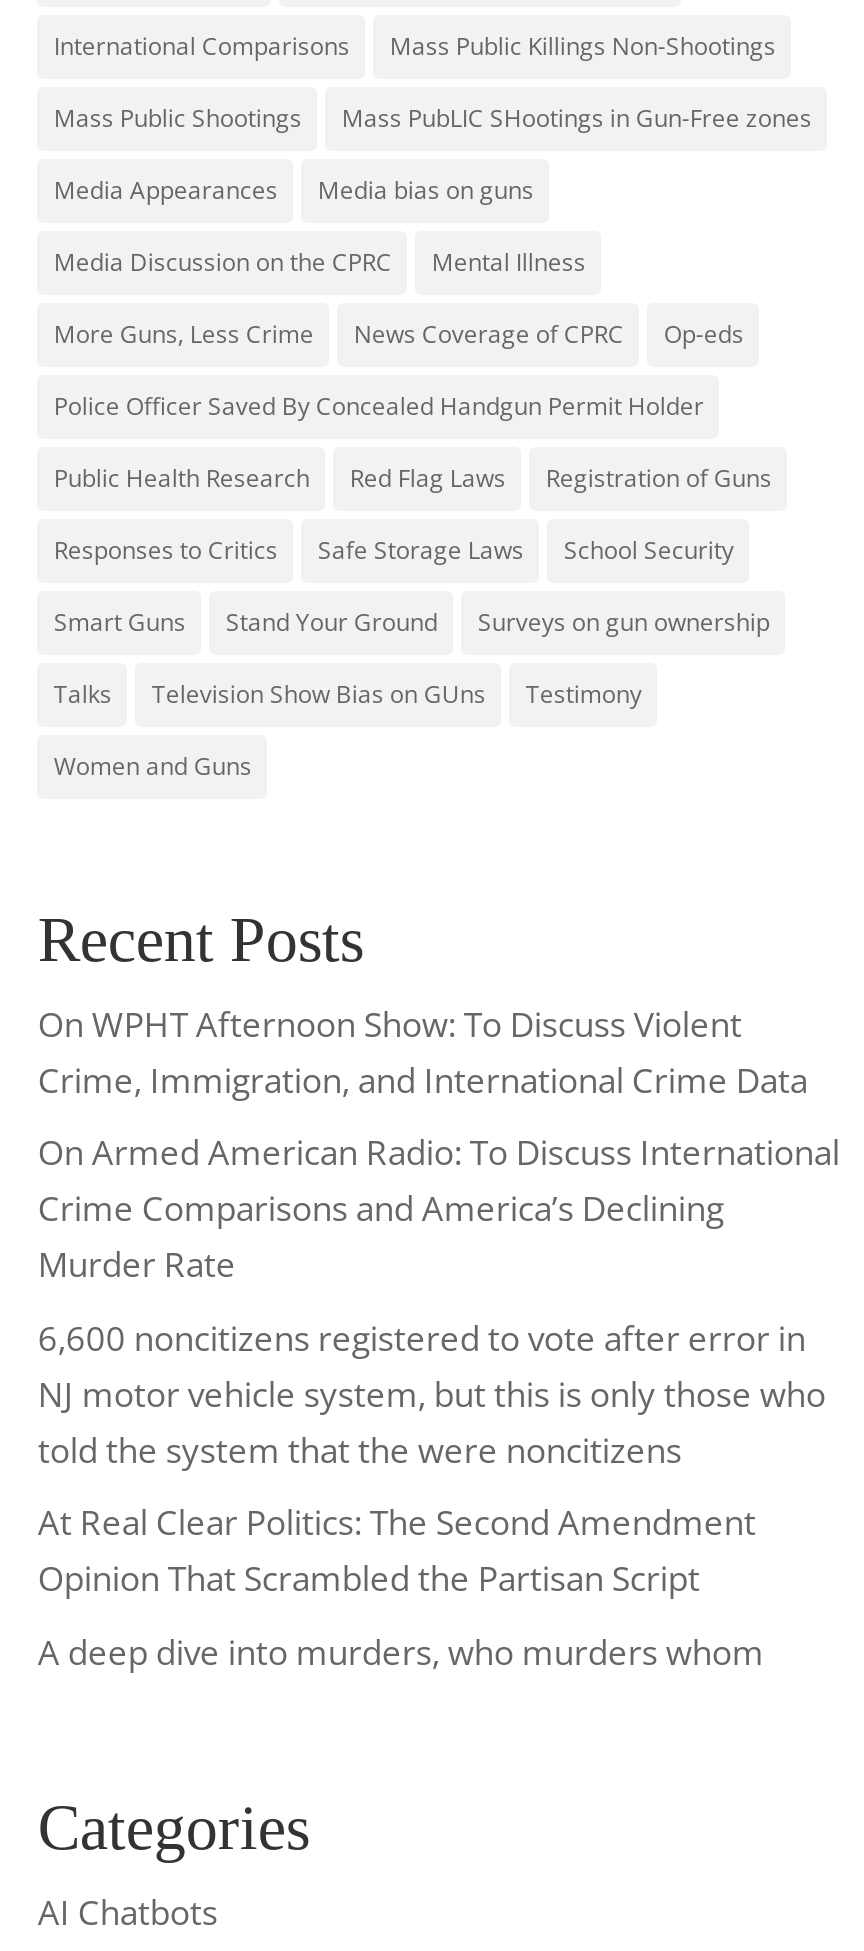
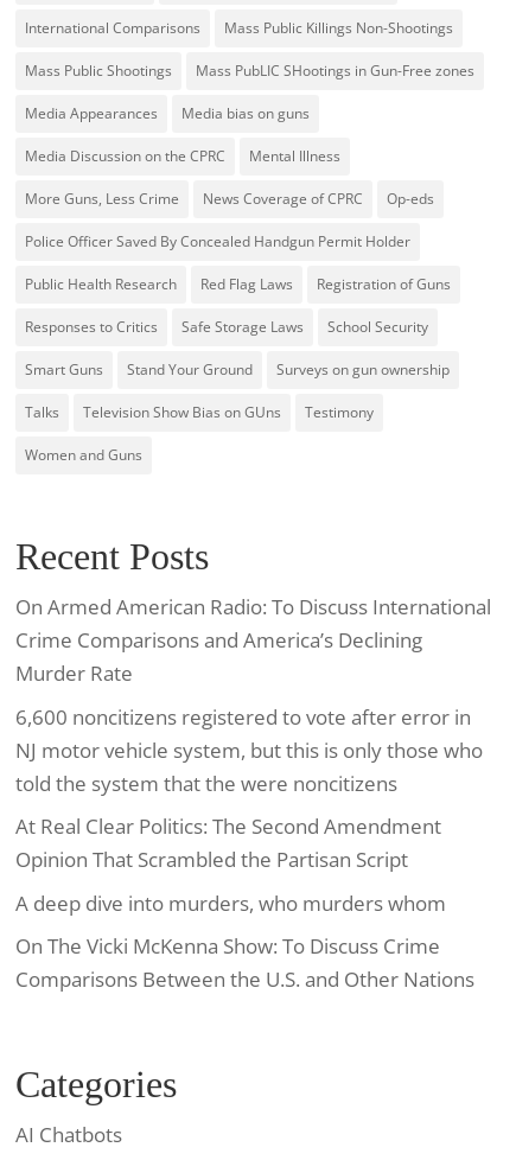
[38,1000,808,1102] On WPHT Afternoon Show: To Discuss Violent | Crime, Immigration, and International Crime Data -> none
moved [38,1129,840,1674] -> [16,593,492,916]: On Armed American Radio: To Discuss International | Crime Comparisons and America’s Declining | Murder Rate | ... | Opinion That Scrambled the Partisan Script | A deep dive into murders, who murders whom
none -> [16,932,475,993] On The Vicki McKenna Show: To Discuss Crime | Comparisons Between the U.S. and Other Nations

